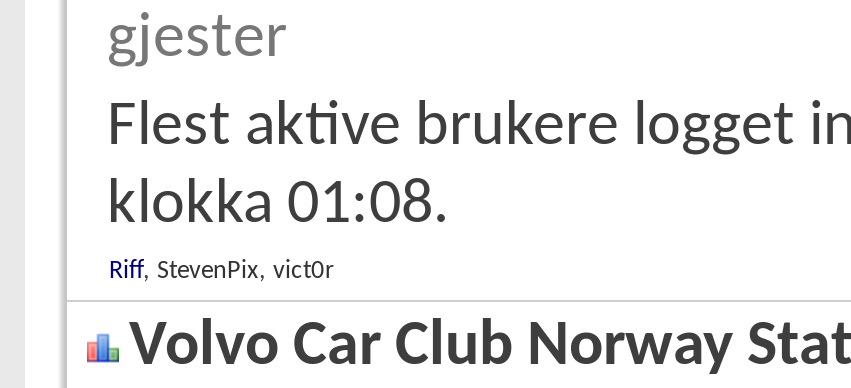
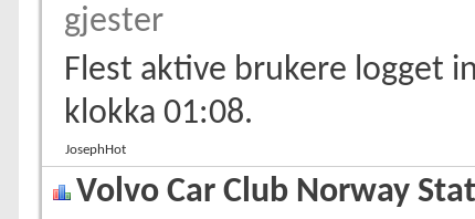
[109,258,335,284] Riff, StevenPix, vict0r -> [65,143,126,157] JosephHot

